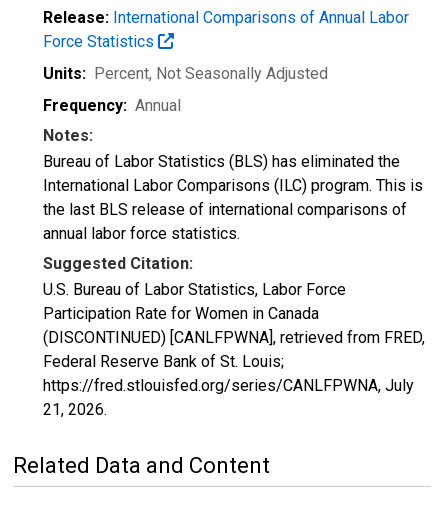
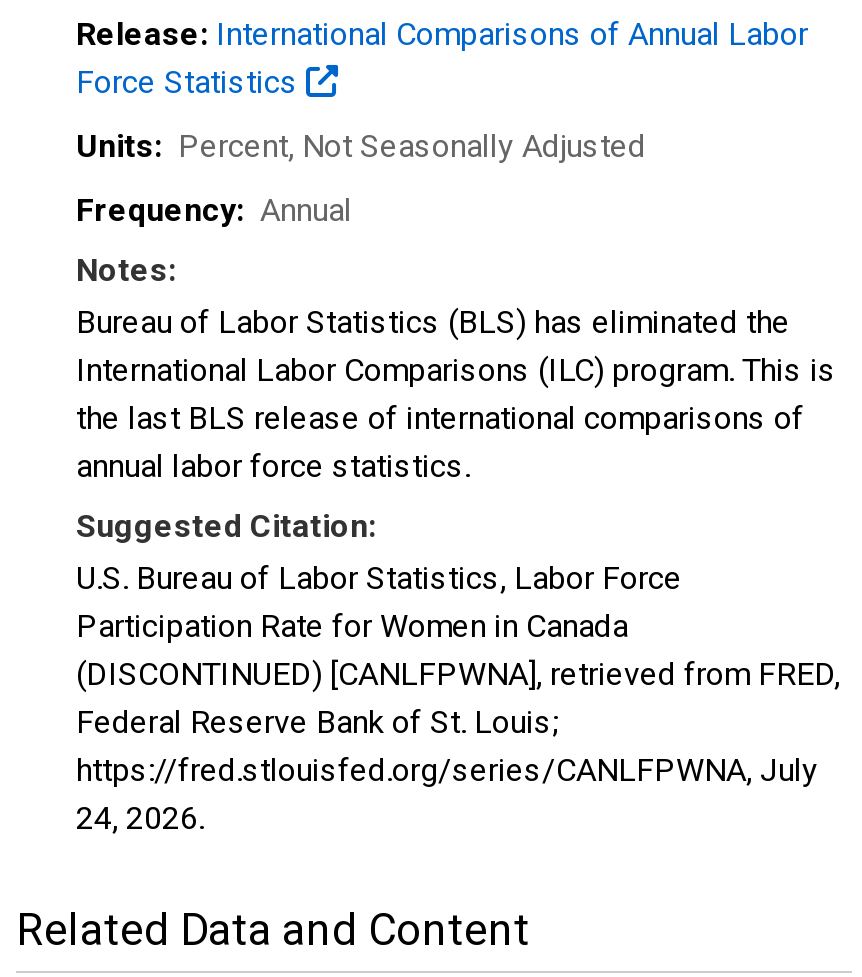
[43,400,107,419] 21, 2026. -> [76,799,204,837] 24, 2026.

